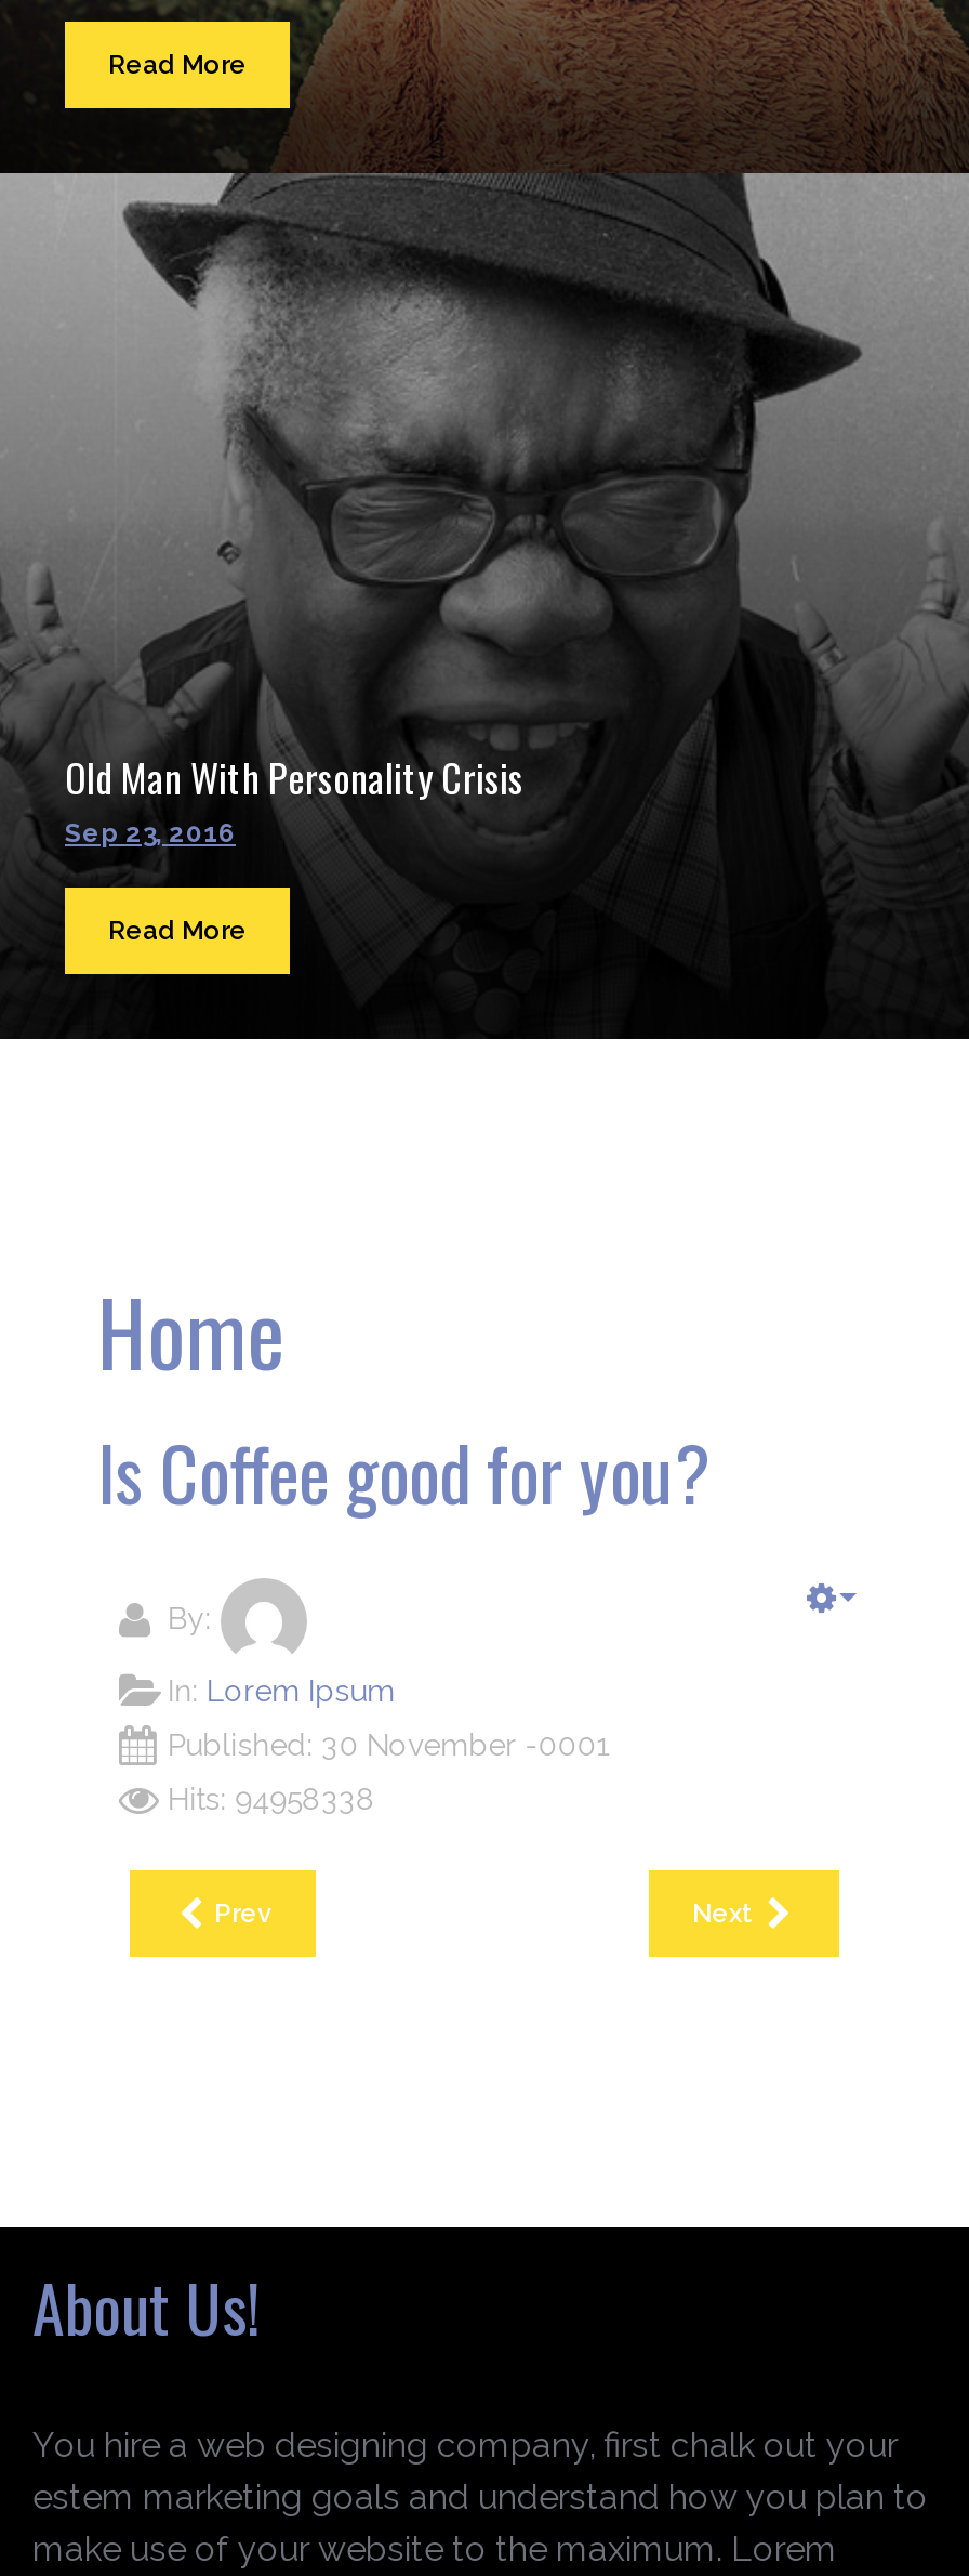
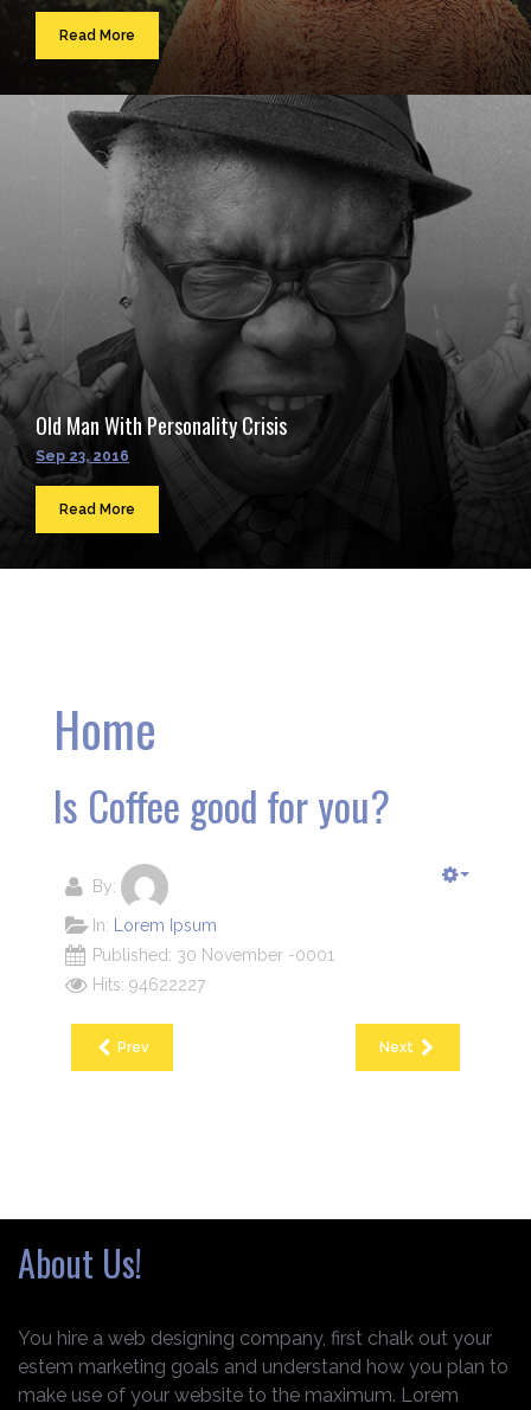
[168,1782,375,1816] Hits: 94958338 -> [92,975,205,994] Hits: 94622227

